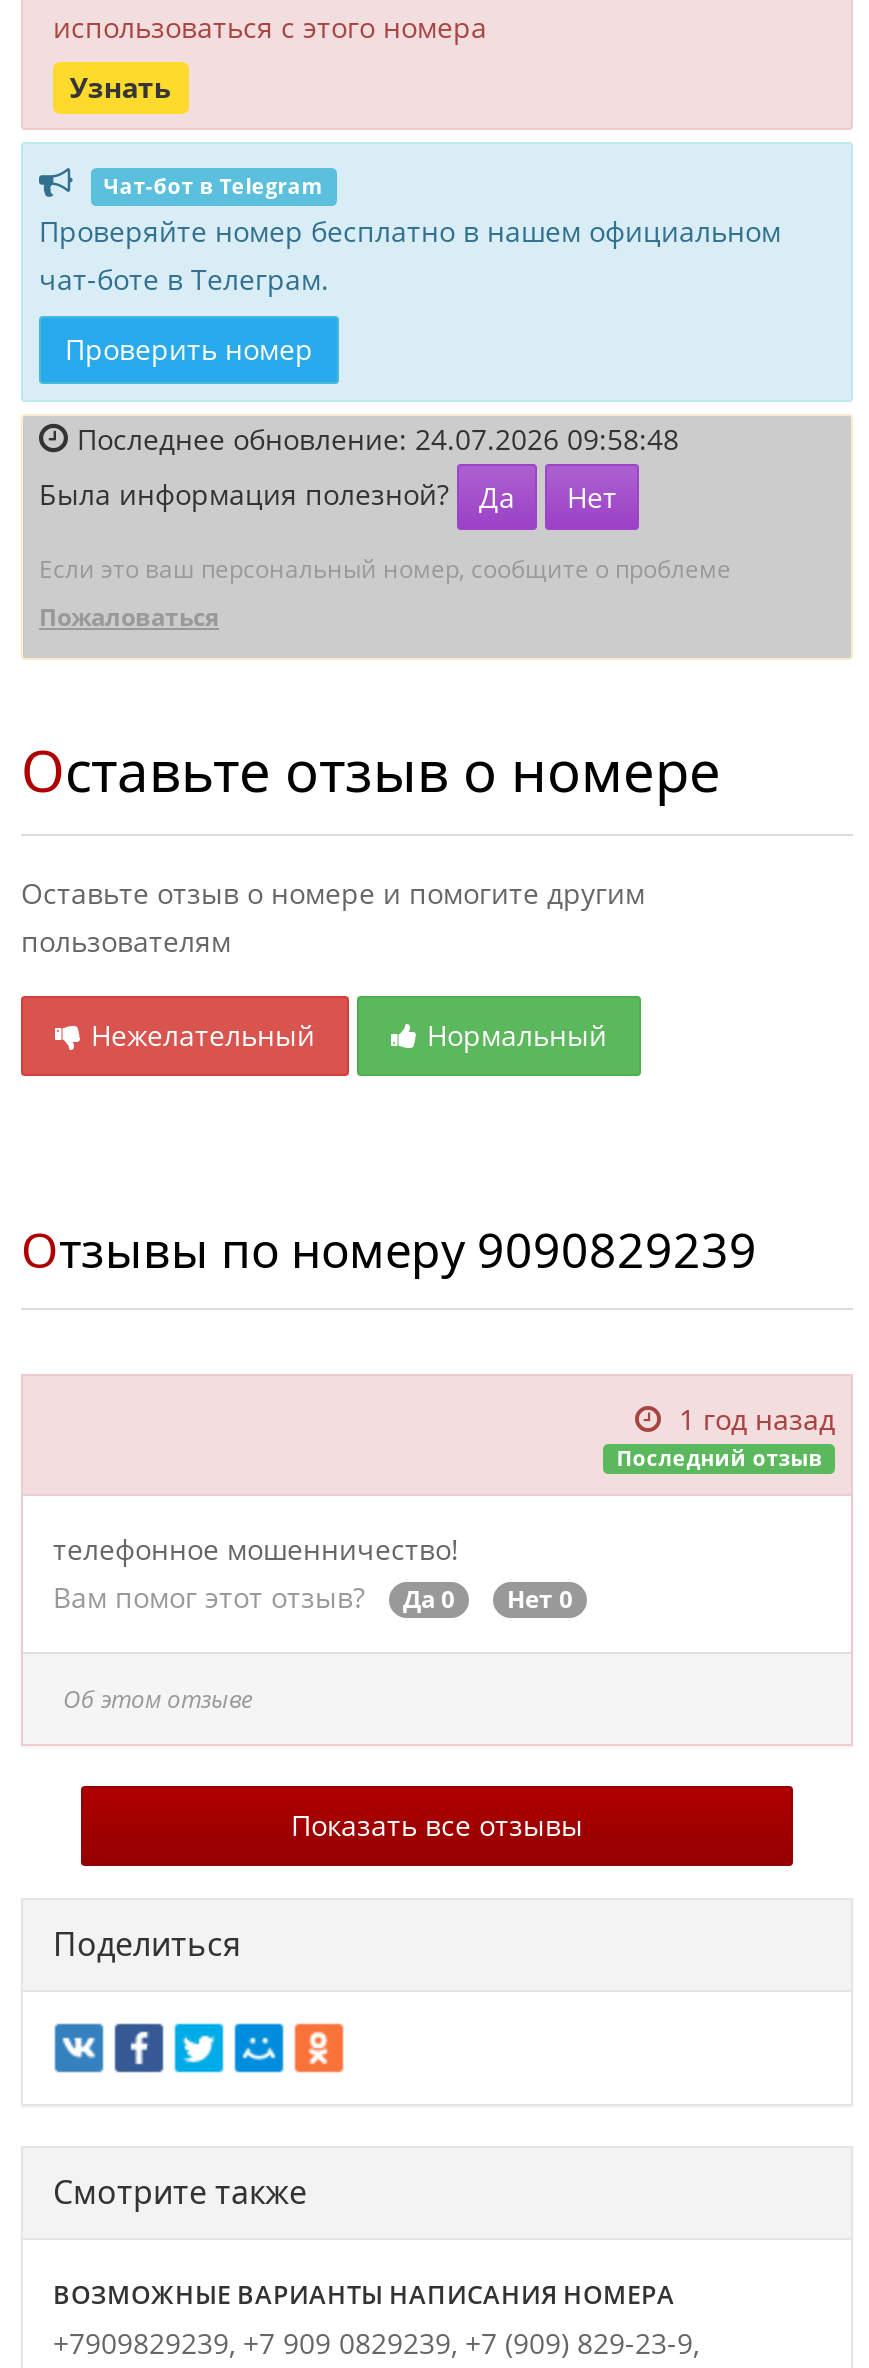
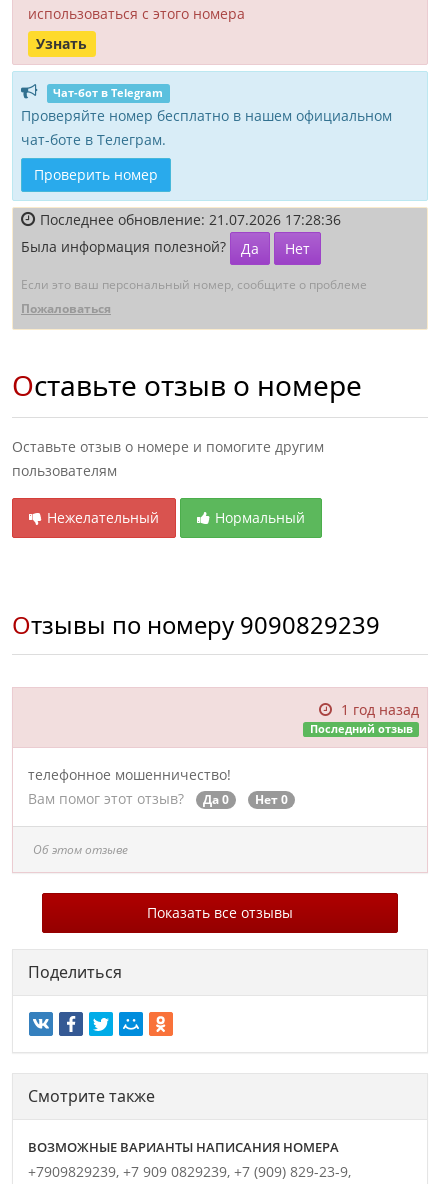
[77,420,679,458] Последнее обновление: 24.07.2026 09:58:48 -> [40,210,341,229] Последнее обновление: 21.07.2026 17:28:36

